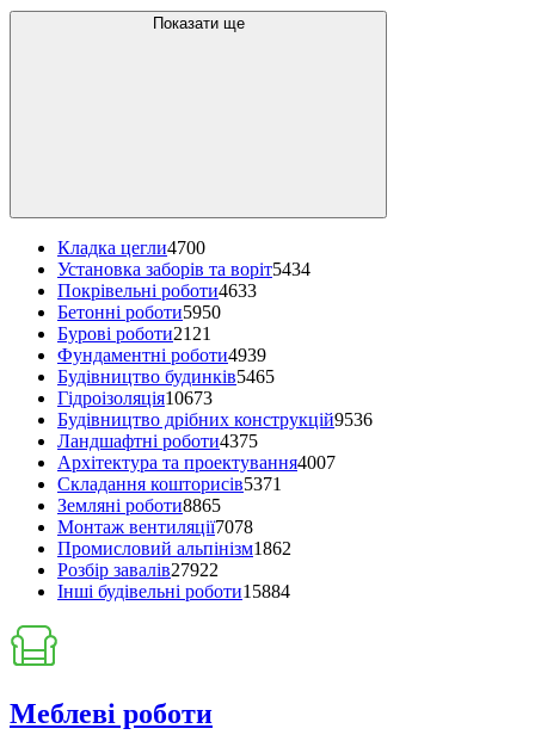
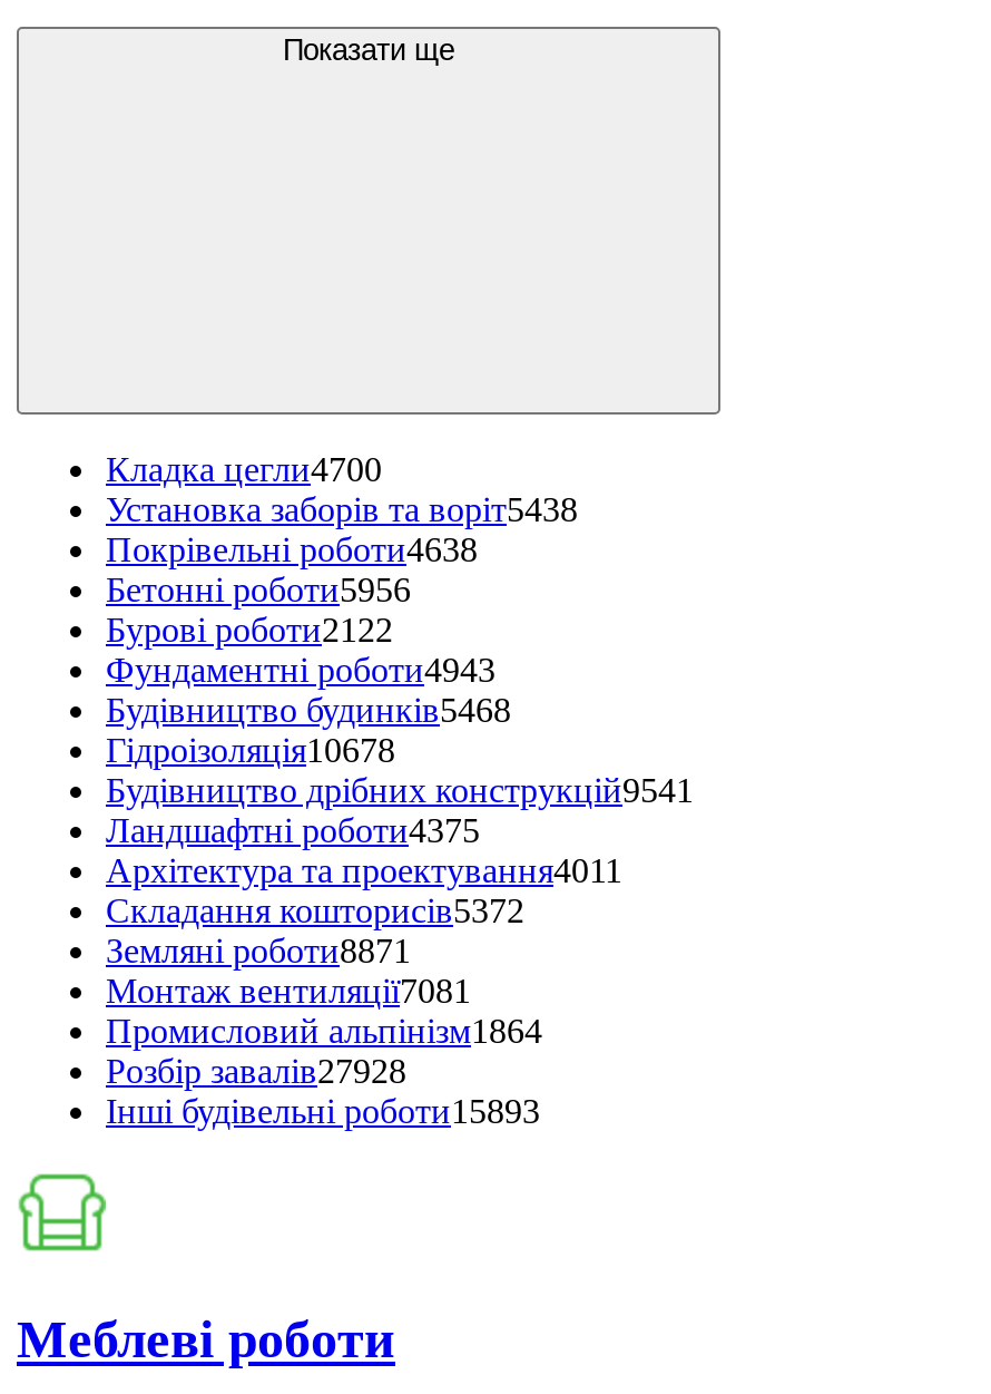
[57,259,310,279] Установка заборів та воріт5434 -> [106,491,578,528] Установка заборів та воріт5438
[57,281,257,301] Покрівельні роботи4633 -> [106,531,478,569] Покрівельні роботи4638
[57,302,221,322] Бетонні роботи5950 -> [106,571,411,609] Бетонні роботи5956
[57,323,211,344] Бурові роботи2121 -> [106,611,393,649] Бурові роботи2122
[57,345,266,365] Фундаментні роботи4939 -> [106,651,495,689] Фундаментні роботи4943
[57,366,275,387] Будівництво будинків5465 -> [106,691,511,729] Будівництво будинків5468
[57,388,213,408] Гідроізоляція10673 -> [106,731,395,769] Гідроізоляція10678
[57,409,373,430] Будівництво дрібних конструкцій9536 -> [106,771,694,809] Будівництво дрібних конструкцій9541
[57,452,336,473] Архітектура та проектування4007 -> [106,852,622,889] Архітектура та проектування4011
[57,474,282,494] Складання кошторисів5371 -> [106,892,524,930] Складання кошторисів5372
[57,495,221,516] Земляні роботи8865 -> [106,932,411,970] Земляні роботи8871
[57,517,253,537] Монтаж вентиляції7078 -> [106,972,471,1010] Монтаж вентиляції7081
[57,538,291,559] Промисловий альпінізм1862 -> [106,1012,542,1050] Промисловий альпінізм1864
[57,560,219,580] Розбір завалів27922 -> [106,1052,406,1090] Розбір завалів27928
[57,581,290,602] Інші будівельні роботи15884 -> [106,1092,540,1130] Інші будівельні роботи15893

